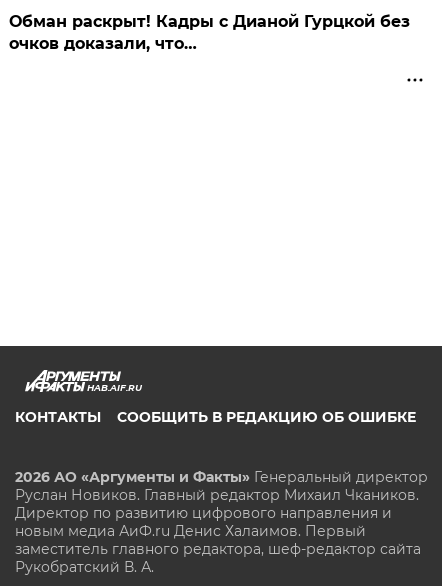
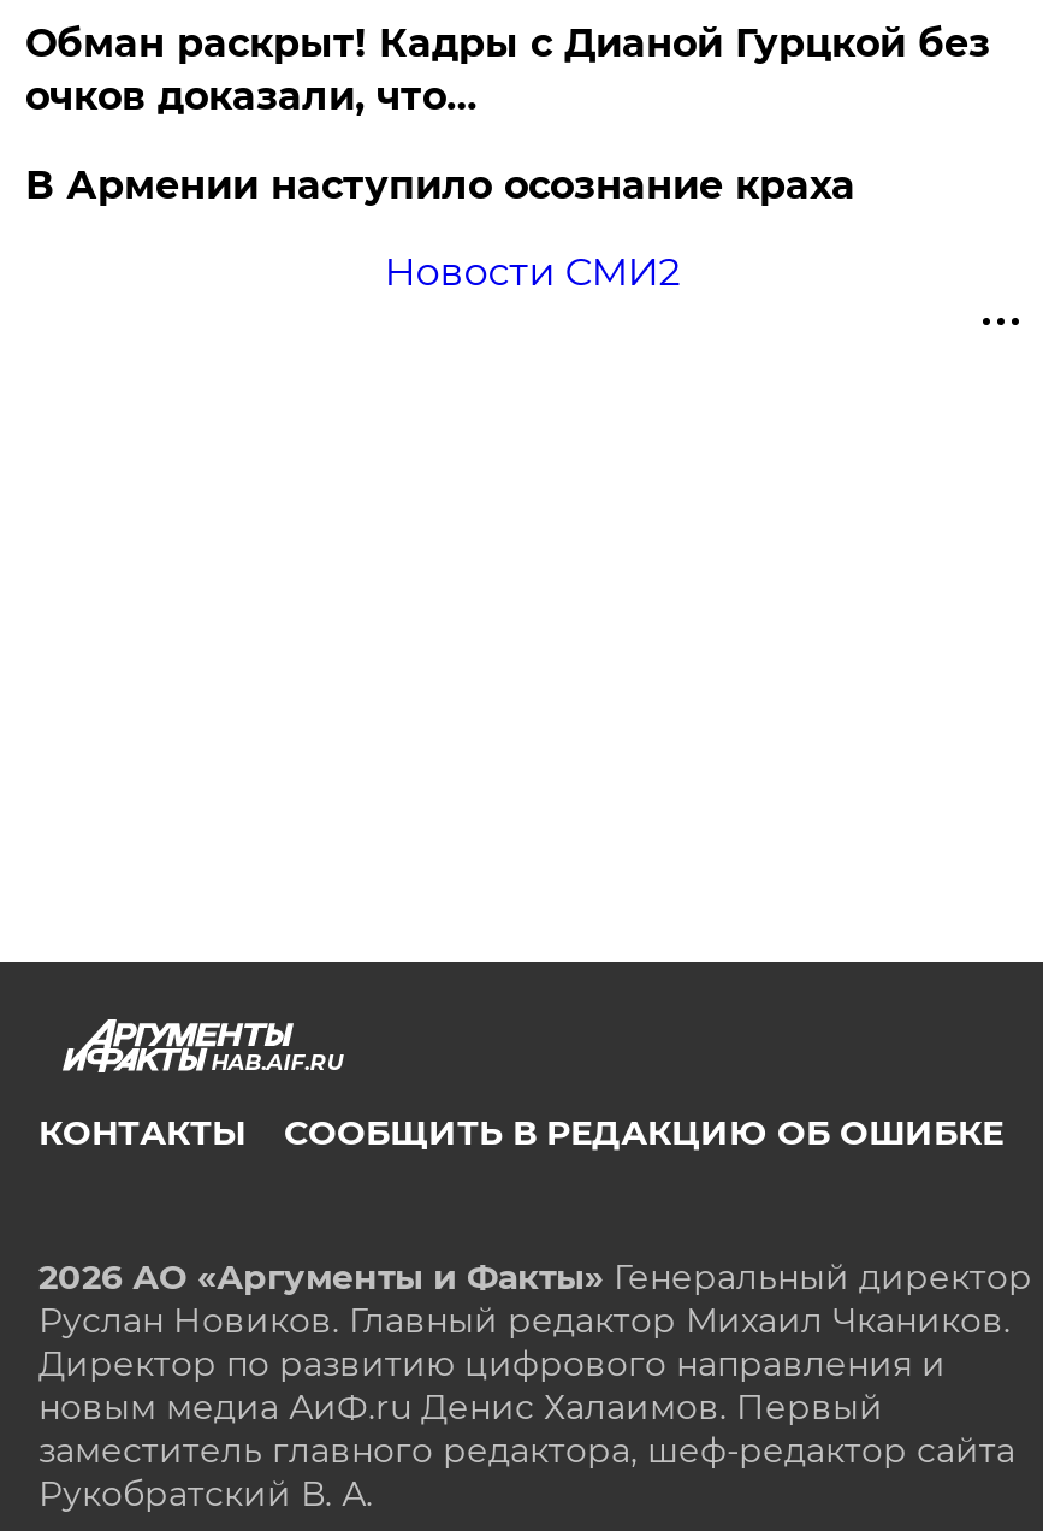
none -> [25,162,855,295] В Армении наступило осознание краха | Новости СМИ2

